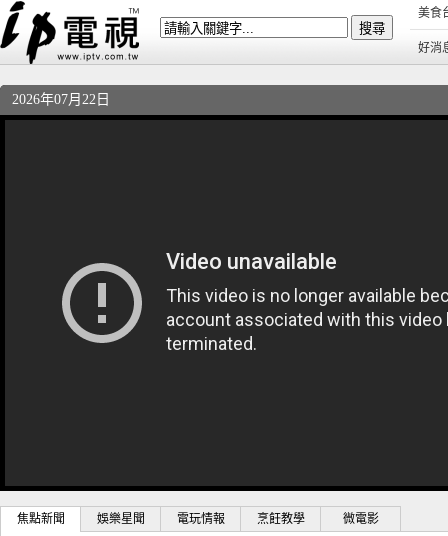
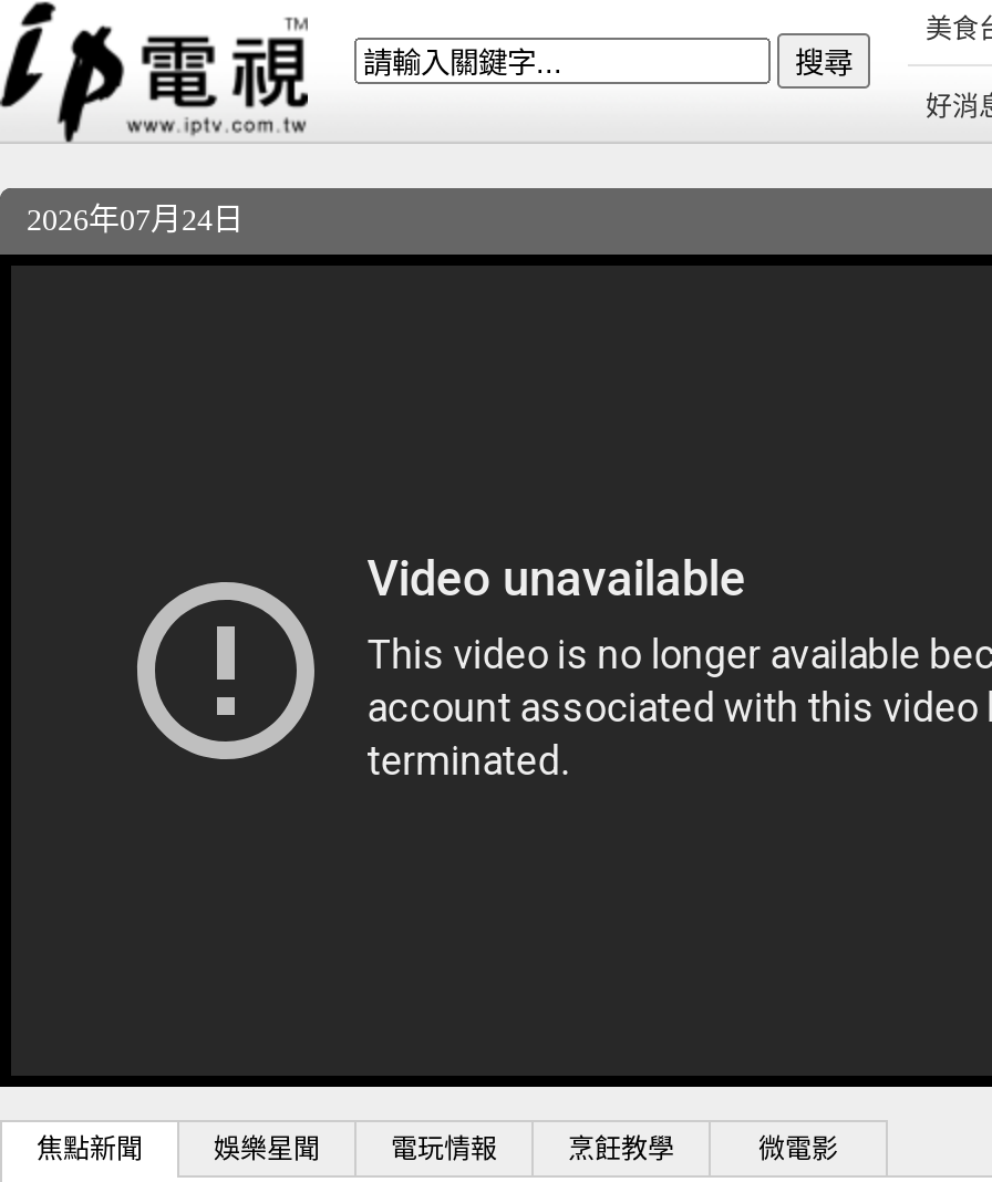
[0,92,110,107] 2026年07月22日 -> [0,204,244,237] 2026年07月24日

